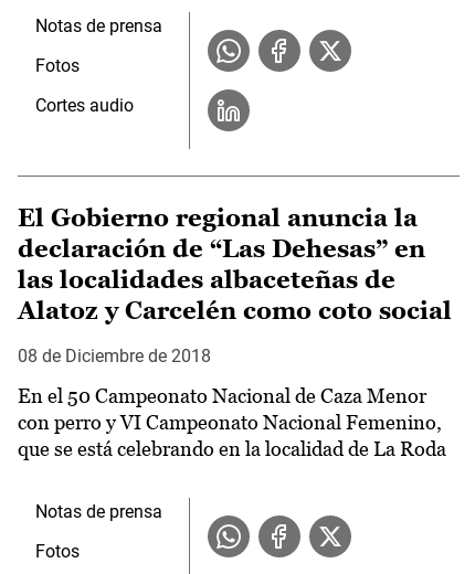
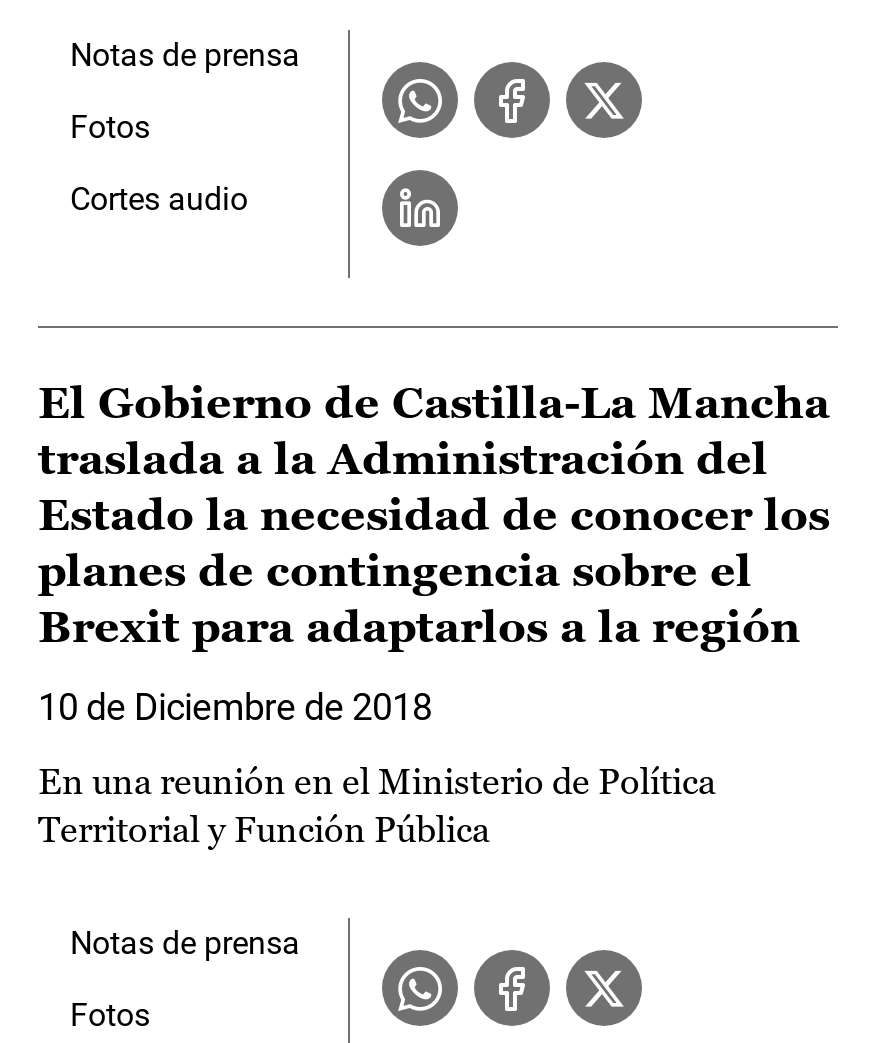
[18,204,452,325] El Gobierno regional anuncia la | declaración de “Las Dehesas” en | las localidades albaceteñas de | Alatoz y Carcelén como coto social -> [38,378,830,652] El Gobierno de Castilla-La Mancha | traslada a la Administración del | Estado la necesidad de conocer los | planes de contingencia sobre el | Brexit para adaptarlos a la región
[18,346,211,367] 08 de Diciembre de 2018 -> [38,686,432,728] 10 de Diciembre de 2018
[18,384,446,460] En el 50 Campeonato Nacional de Caza Menor | con perro y VI Campeonato Nacional Femenino, | que se está celebrando en la localidad de La Roda -> [38,760,716,850] En una reunión en el Ministerio de Política | Territorial y Función Pública

